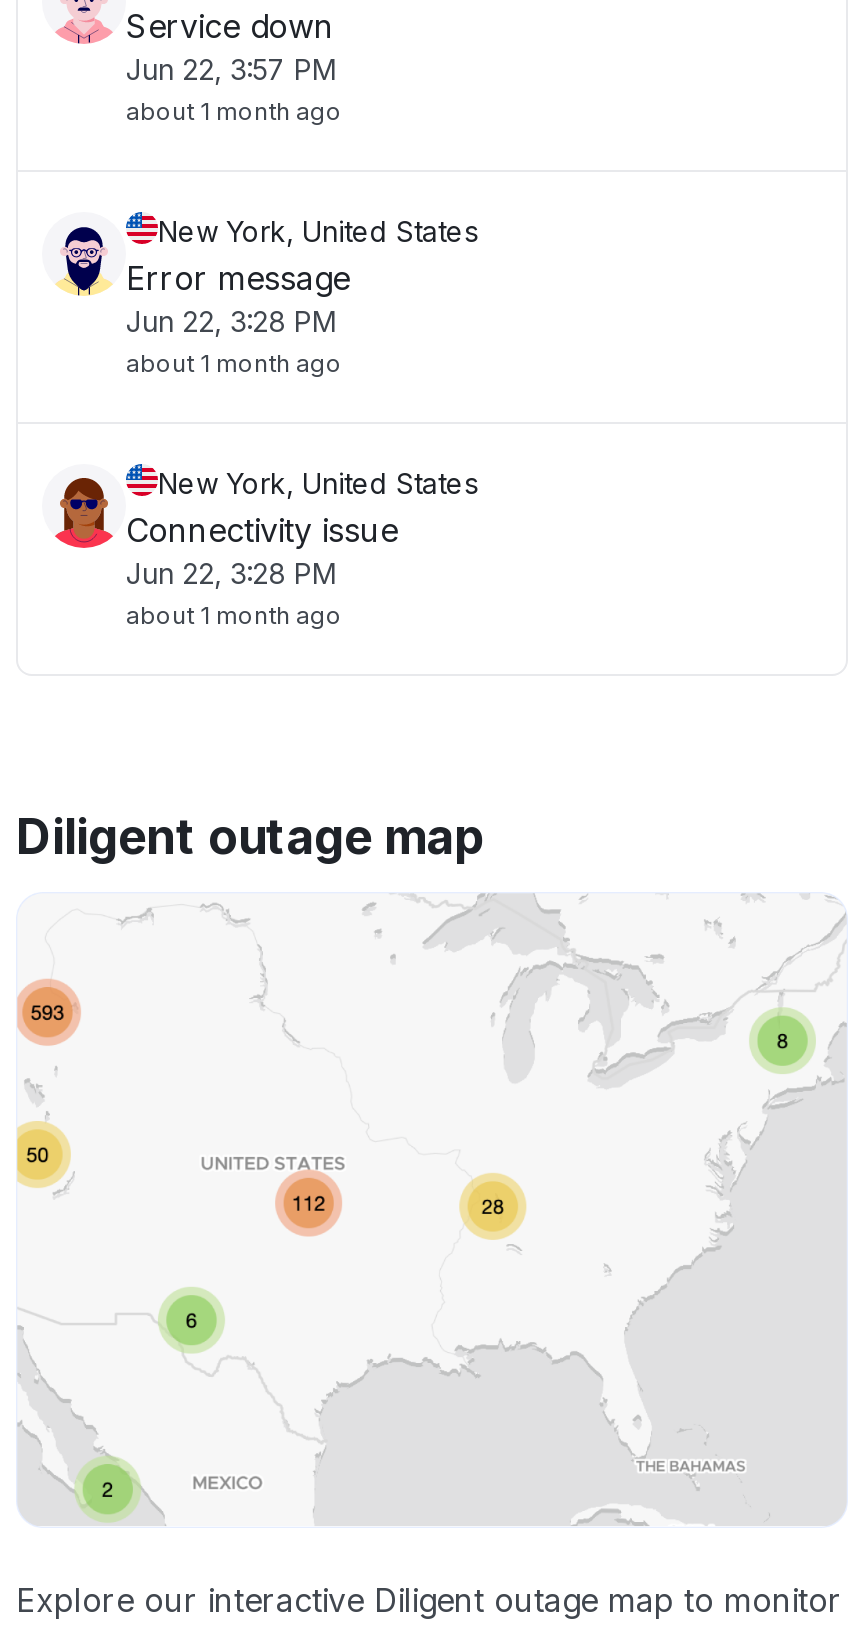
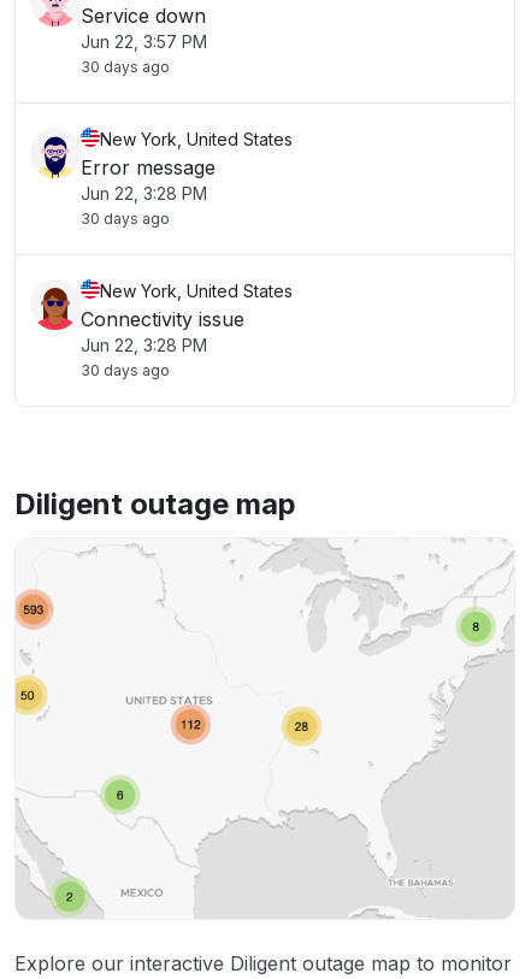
[126,96,342,126] about 1 month ago -> [81,58,170,76] 30 days ago
[126,348,342,378] about 1 month ago -> [81,210,170,228] 30 days ago
[126,600,342,630] about 1 month ago -> [81,361,170,379] 30 days ago

